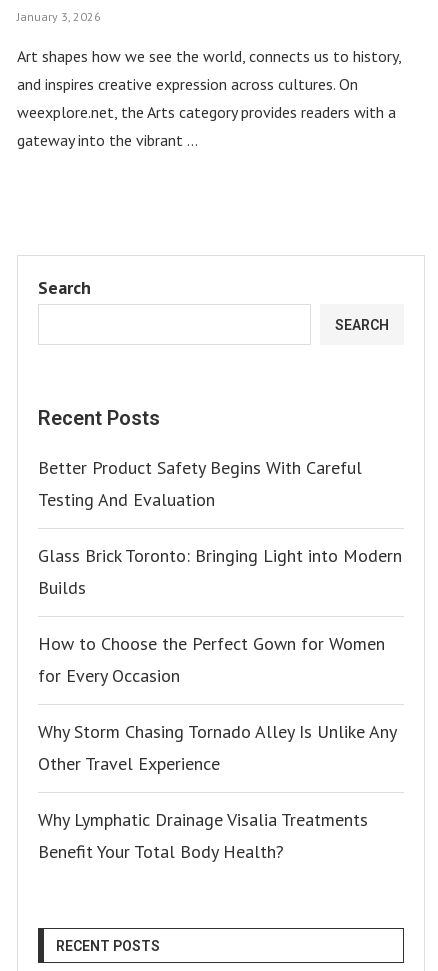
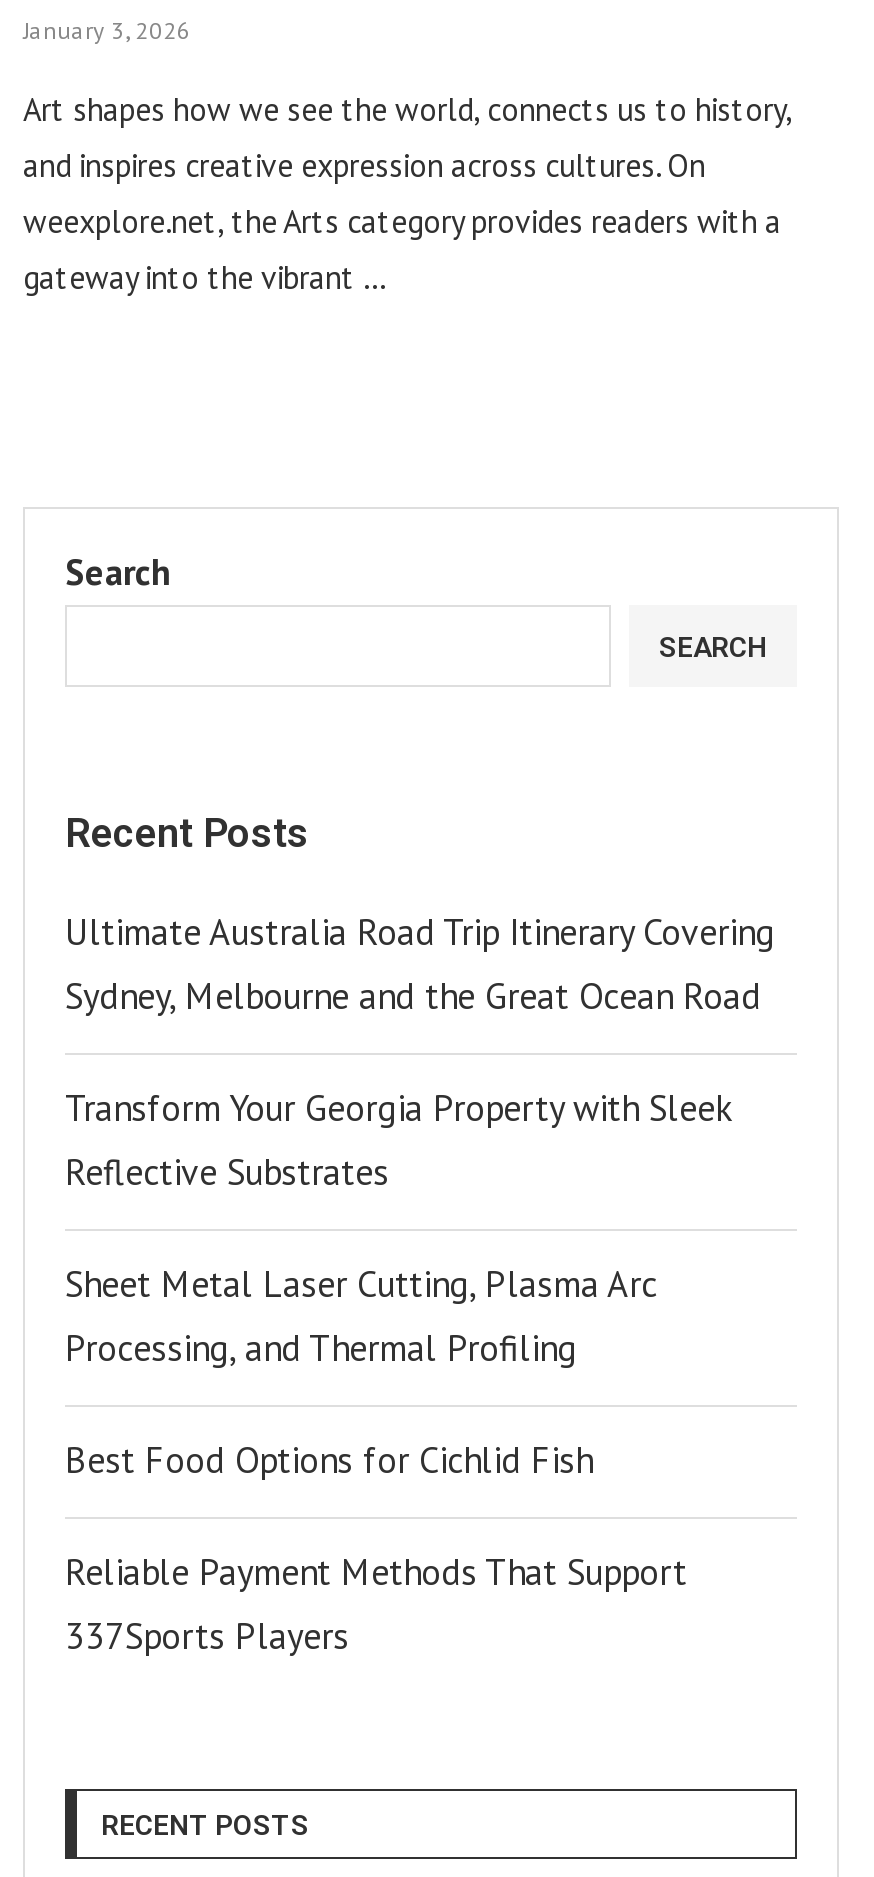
[38,456,362,511] Better Product Safety Begins With Careful | Testing And Evaluation -> [65,909,775,1019] Ultimate Australia Road Trip Itinerary Covering | Sydney, Melbourne and the Great Ocean Road
[38,544,402,599] Glass Brick Toronto: Bringing Light into Modern | Builds -> [65,1085,729,1195] Transform Your Georgia Property with Sleek | Reflective Substrates
[38,632,385,687] How to Choose the Perfect Gown for Women | for Every Occasion -> [65,1261,657,1371] Sheet Metal Laser Cutting, Plasma Arc | Processing, and Thermal Profiling
[38,720,396,775] Why Storm Chasing Tornado Alley Is Unlike Any | Other Travel Experience -> [65,1437,593,1483] Best Food Options for Cichlid Fish
[38,808,368,863] Why Lymphatic Drainage Visalia Treatments | Benefit Your Total Body Health? -> [65,1549,687,1659] Reliable Payment Methods That Support | 337Sports Players

